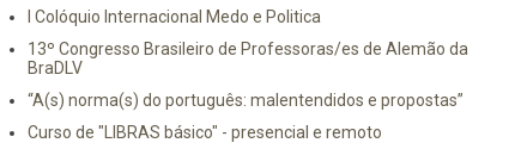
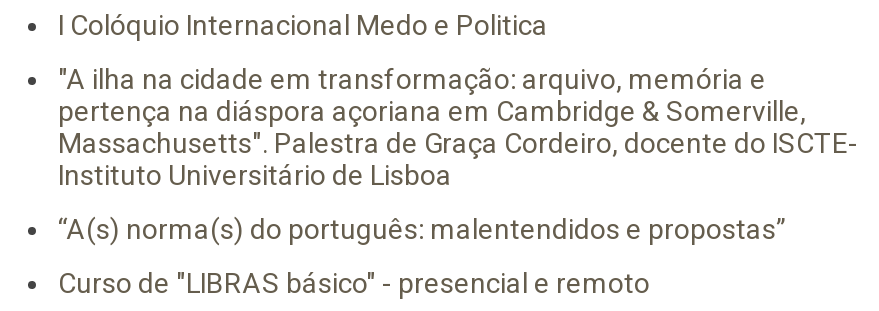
[28,39,468,77] 13º Congresso Brasileiro de Professoras/es de Alemão da | BraDLV -> [58,63,858,191] "A ilha na cidade em transformação: arquivo, memória e | pertença na diáspora açoriana em Cambridge & Somerville, | Massachusetts". Palestra de Graça Cordeiro, docente do ISCTE- | Instituto Universitário de Lisboa

